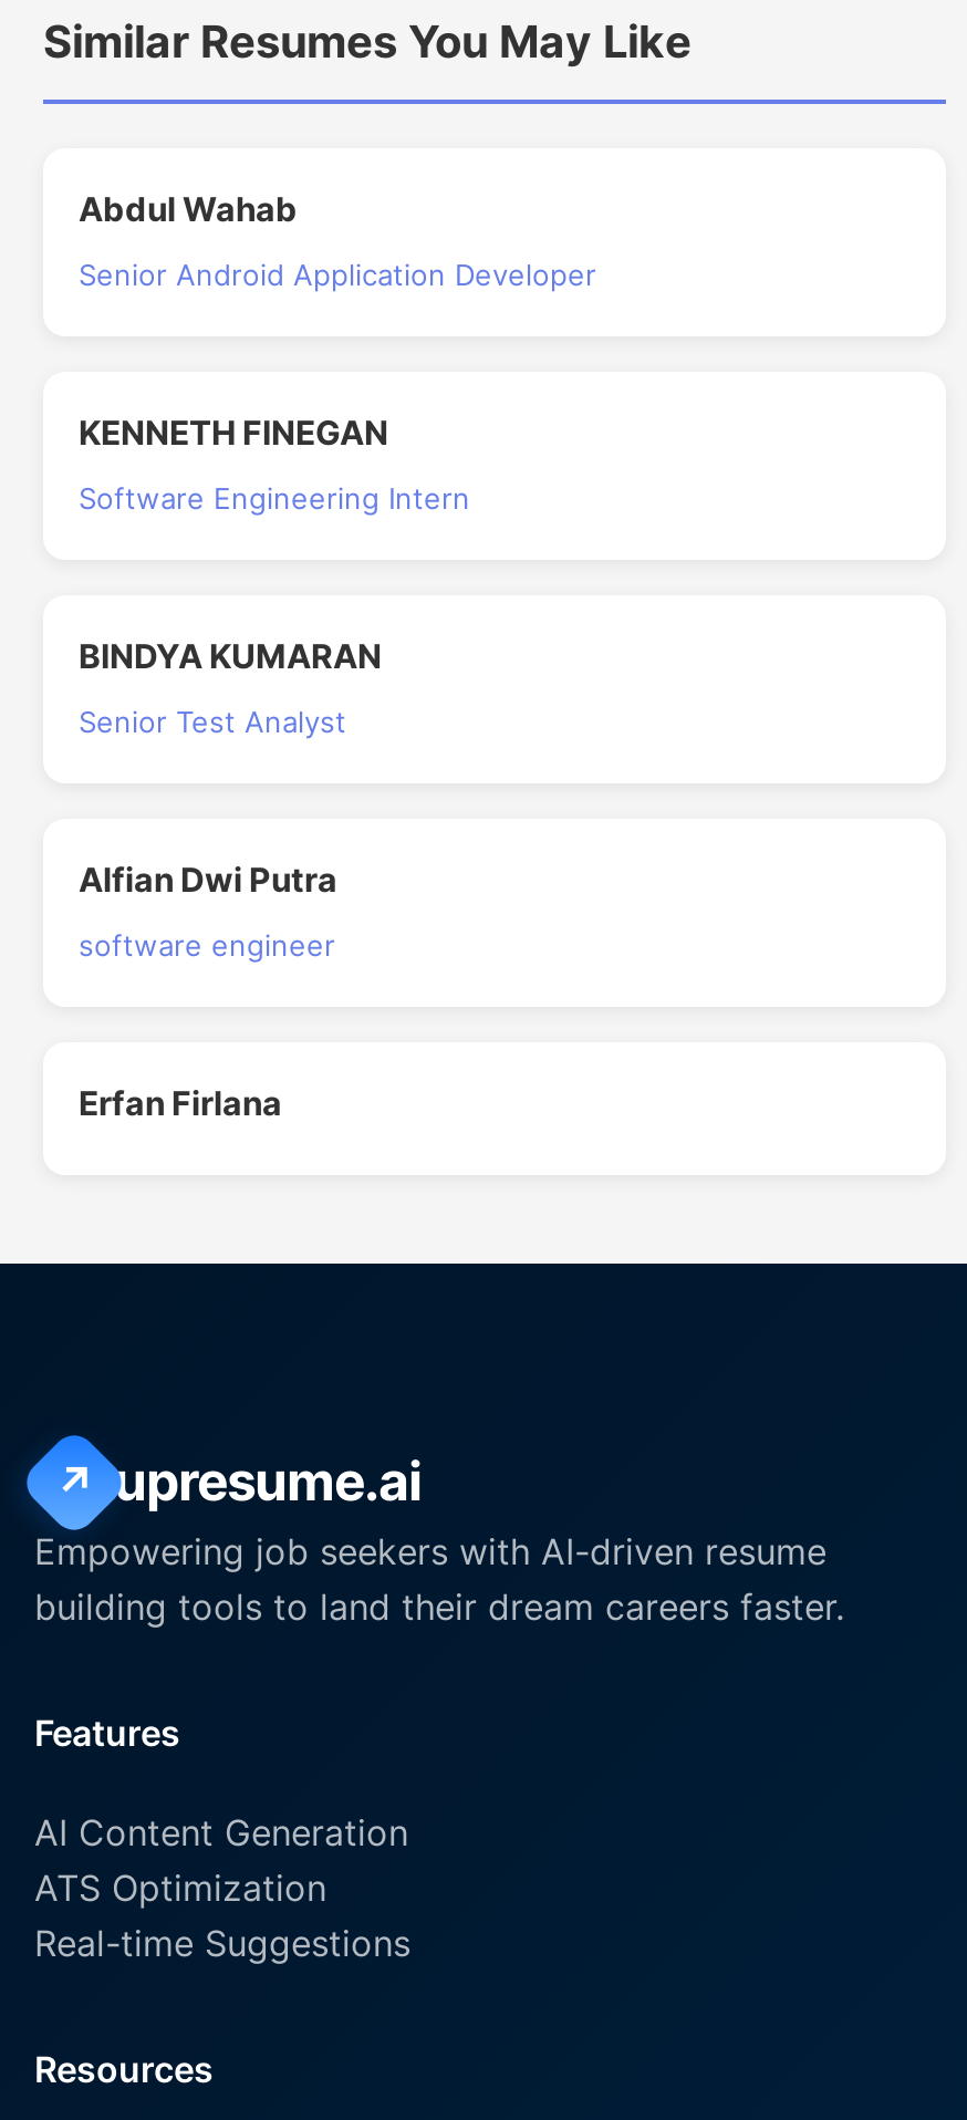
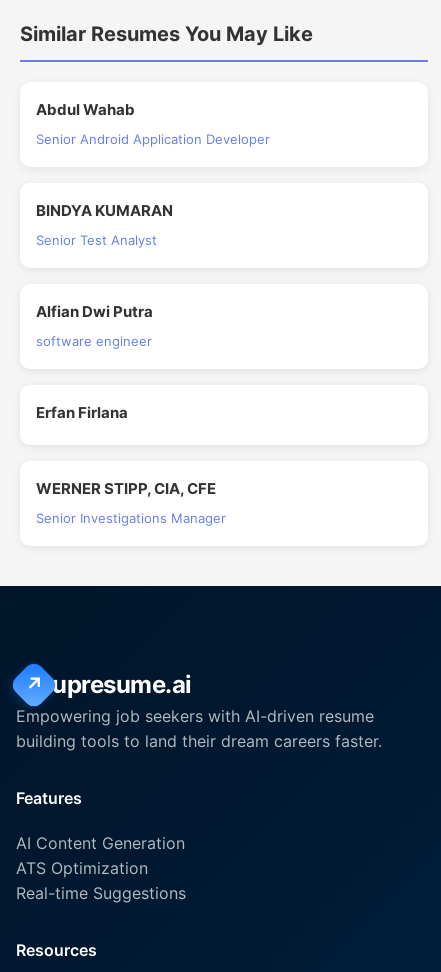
[79,412,470,516] KENNETH FINEGAN | Software Engineering Intern -> none
moved [79,635,382,1124] -> [36,201,173,422]: BINDYA KUMARAN | Senior Test Analyst | Alfian Dwi Putra | software engineer | Erfan Firlana
none -> [36,479,226,526] WERNER STIPP, CIA, CFE | Senior Investigations Manager

